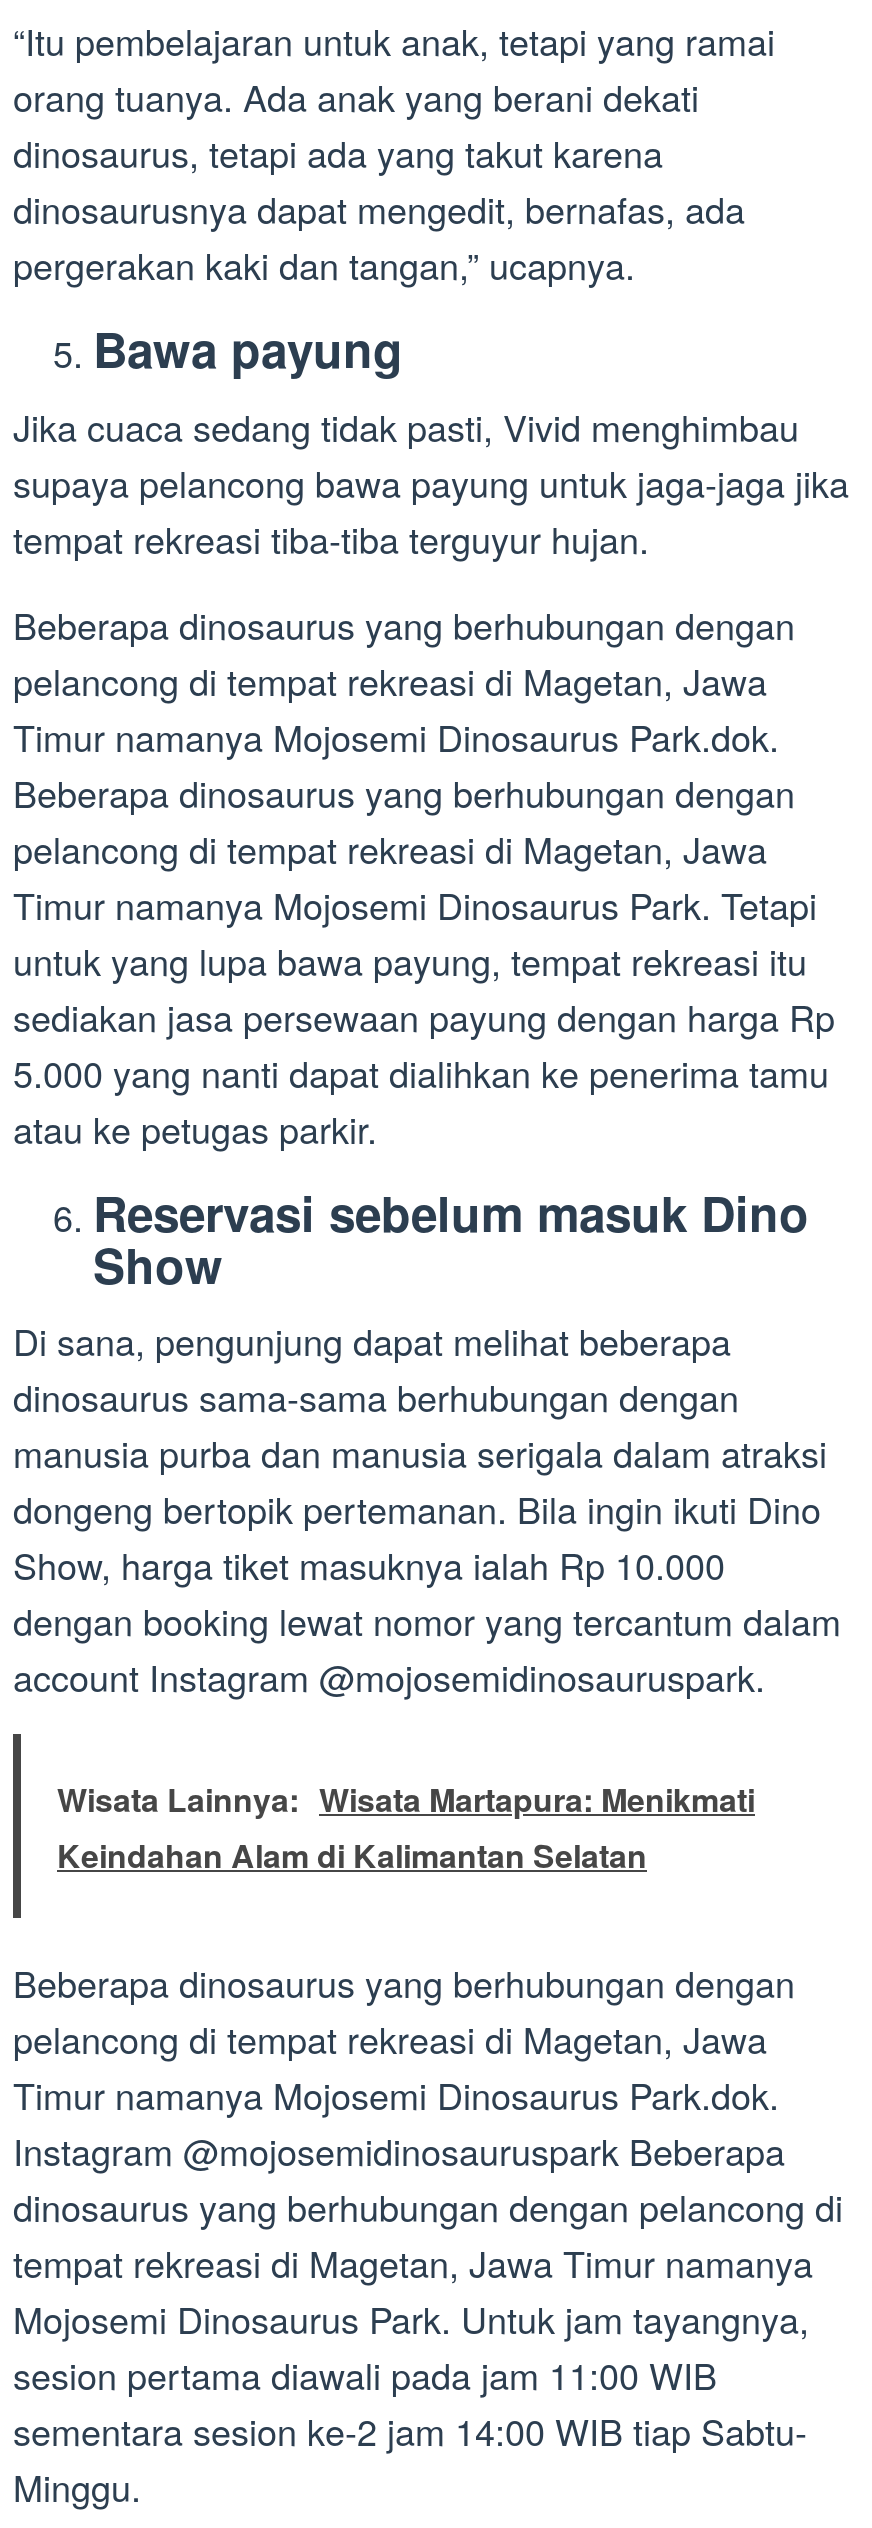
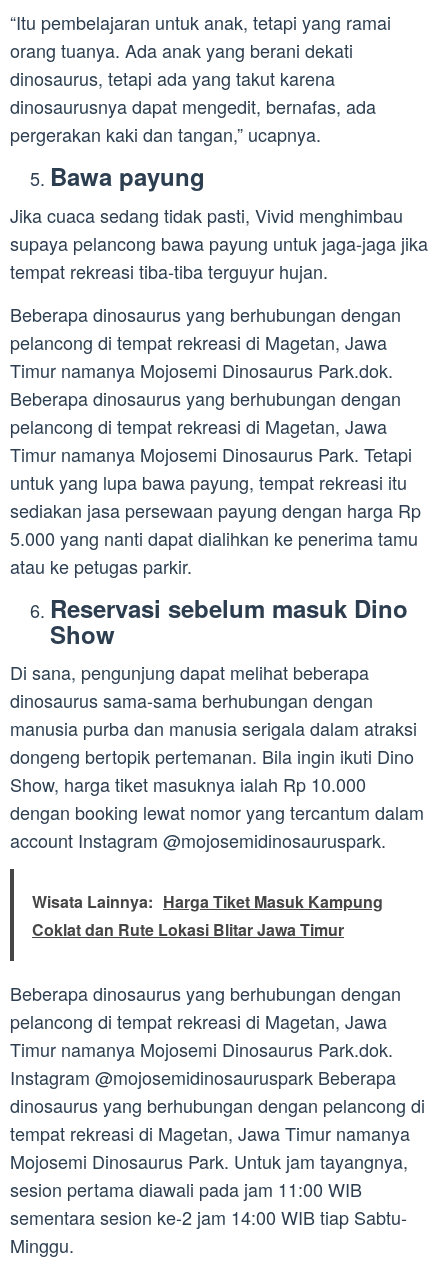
[57,1776,755,1878] Wisata Lainnya: Wisata Martapura: Menikmati | Keindahan Alam di Kalimantan Selatan -> [32,890,383,941] Wisata Lainnya: Harga Tiket Masuk Kampung | Coklat dan Rute Lokasi Blitar Jawa Timur

